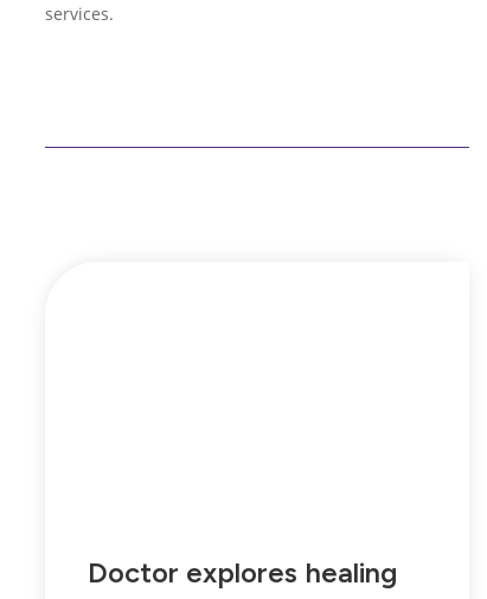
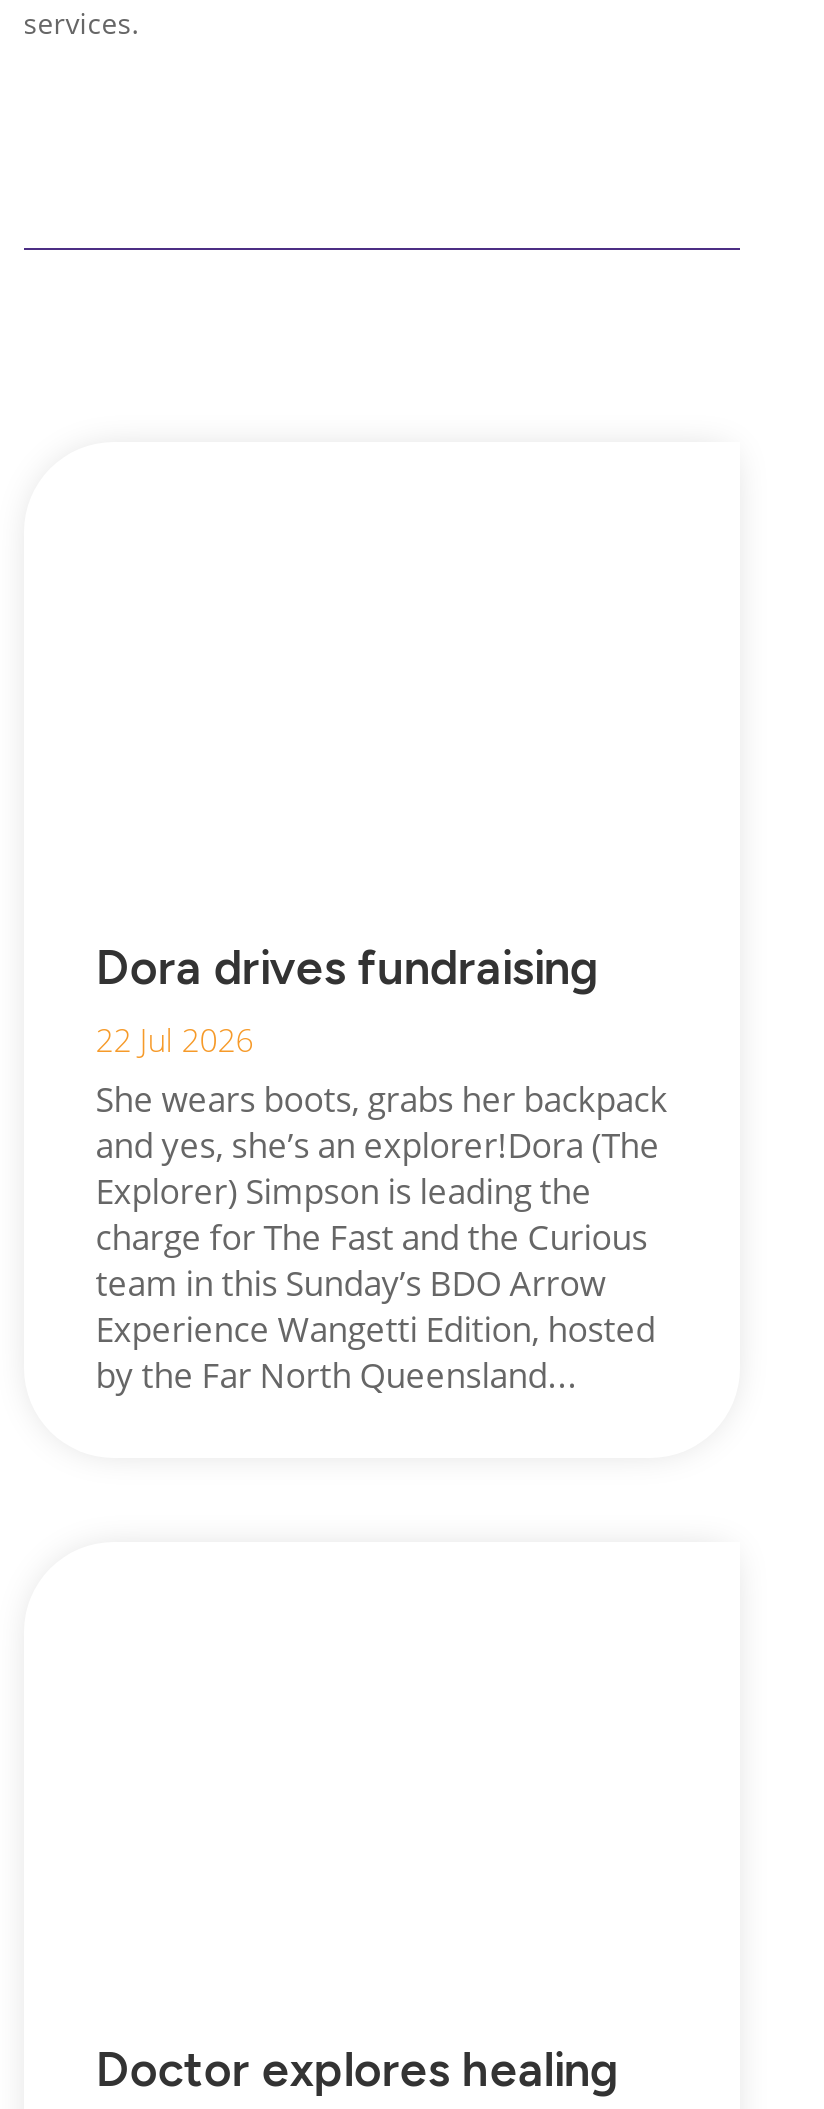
none -> [96,938,668,1398] Dora drives fundraising | 22 Jul 2026 | She wears boots, grabs her backpack | and yes, she’s an explorer!Dora (The | Explorer) Simpson is leading the | charge for The Fast and the Curious | team in this Sunday’s BDO Arrow | Experience Wangetti Edition, hosted | by the Far North Queensland...

